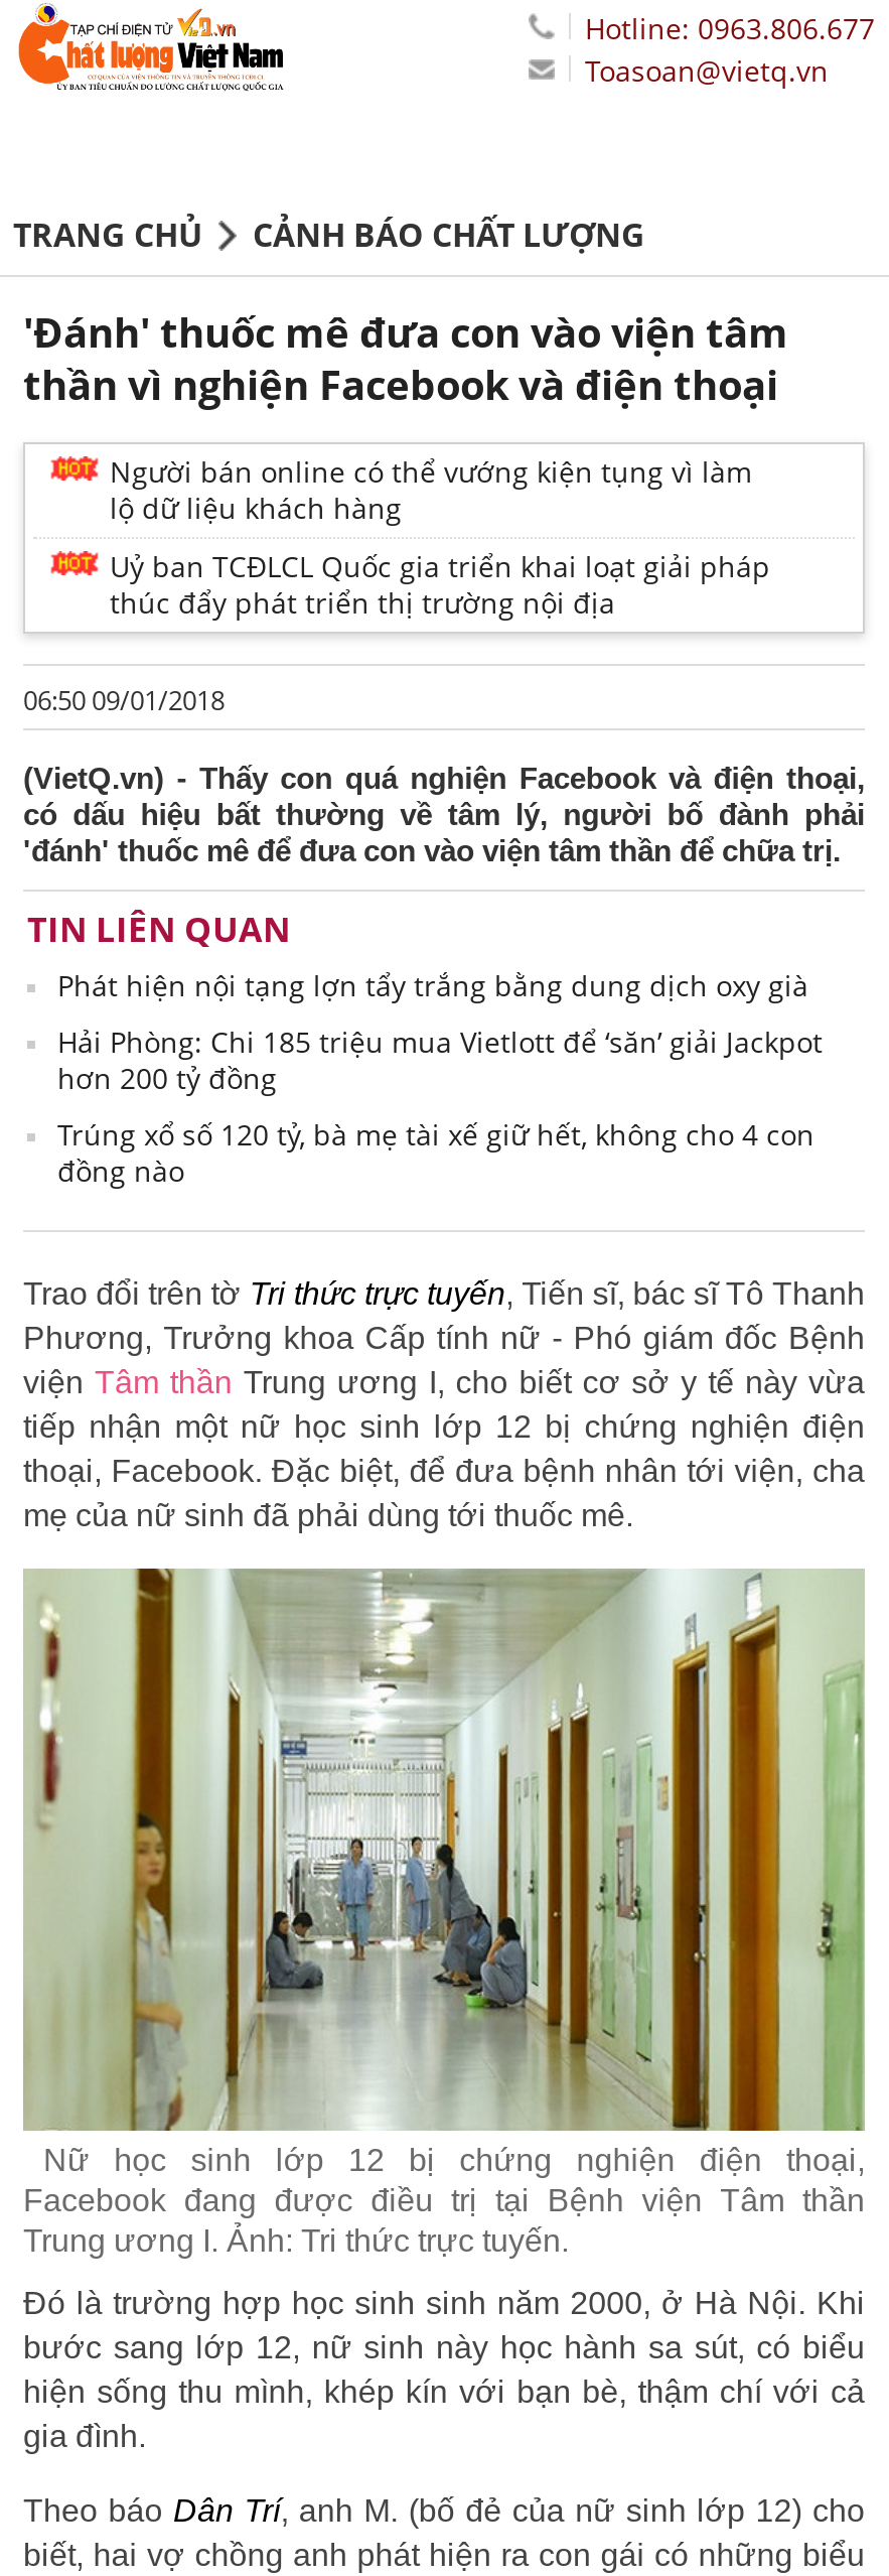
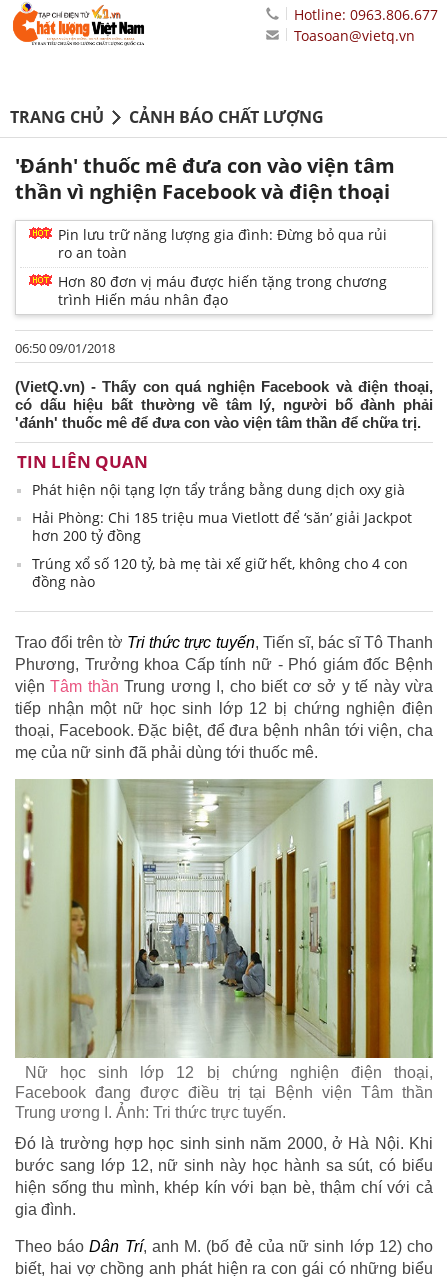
[110,453,752,527] Người bán online có thể vướng kiện tụng vì làm | lộ dữ liệu khách hàng -> [58,225,387,262] Pin lưu trữ năng lượng gia đình: Đừng bỏ qua rủi | ro an toàn
[110,547,770,622] Uỷ ban TCĐLCL Quốc gia triển khai loạt giải pháp | thúc đẩy phát triển thị trường nội địa -> [58,272,387,309] Hơn 80 đơn vị máu được hiến tặng trong chương | trình Hiến máu nhân đạo

